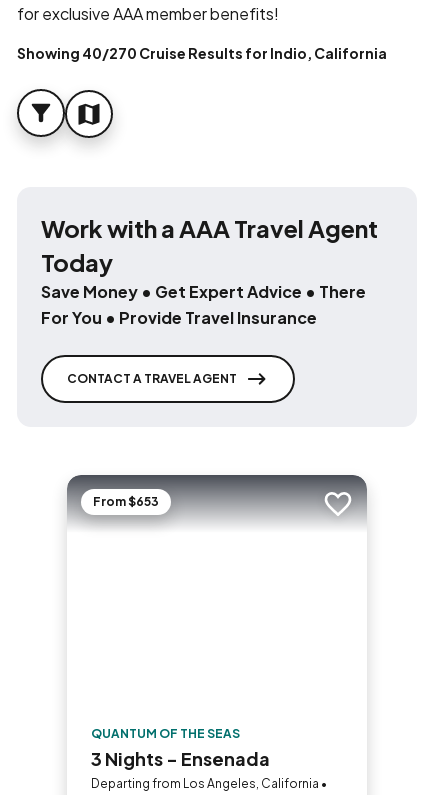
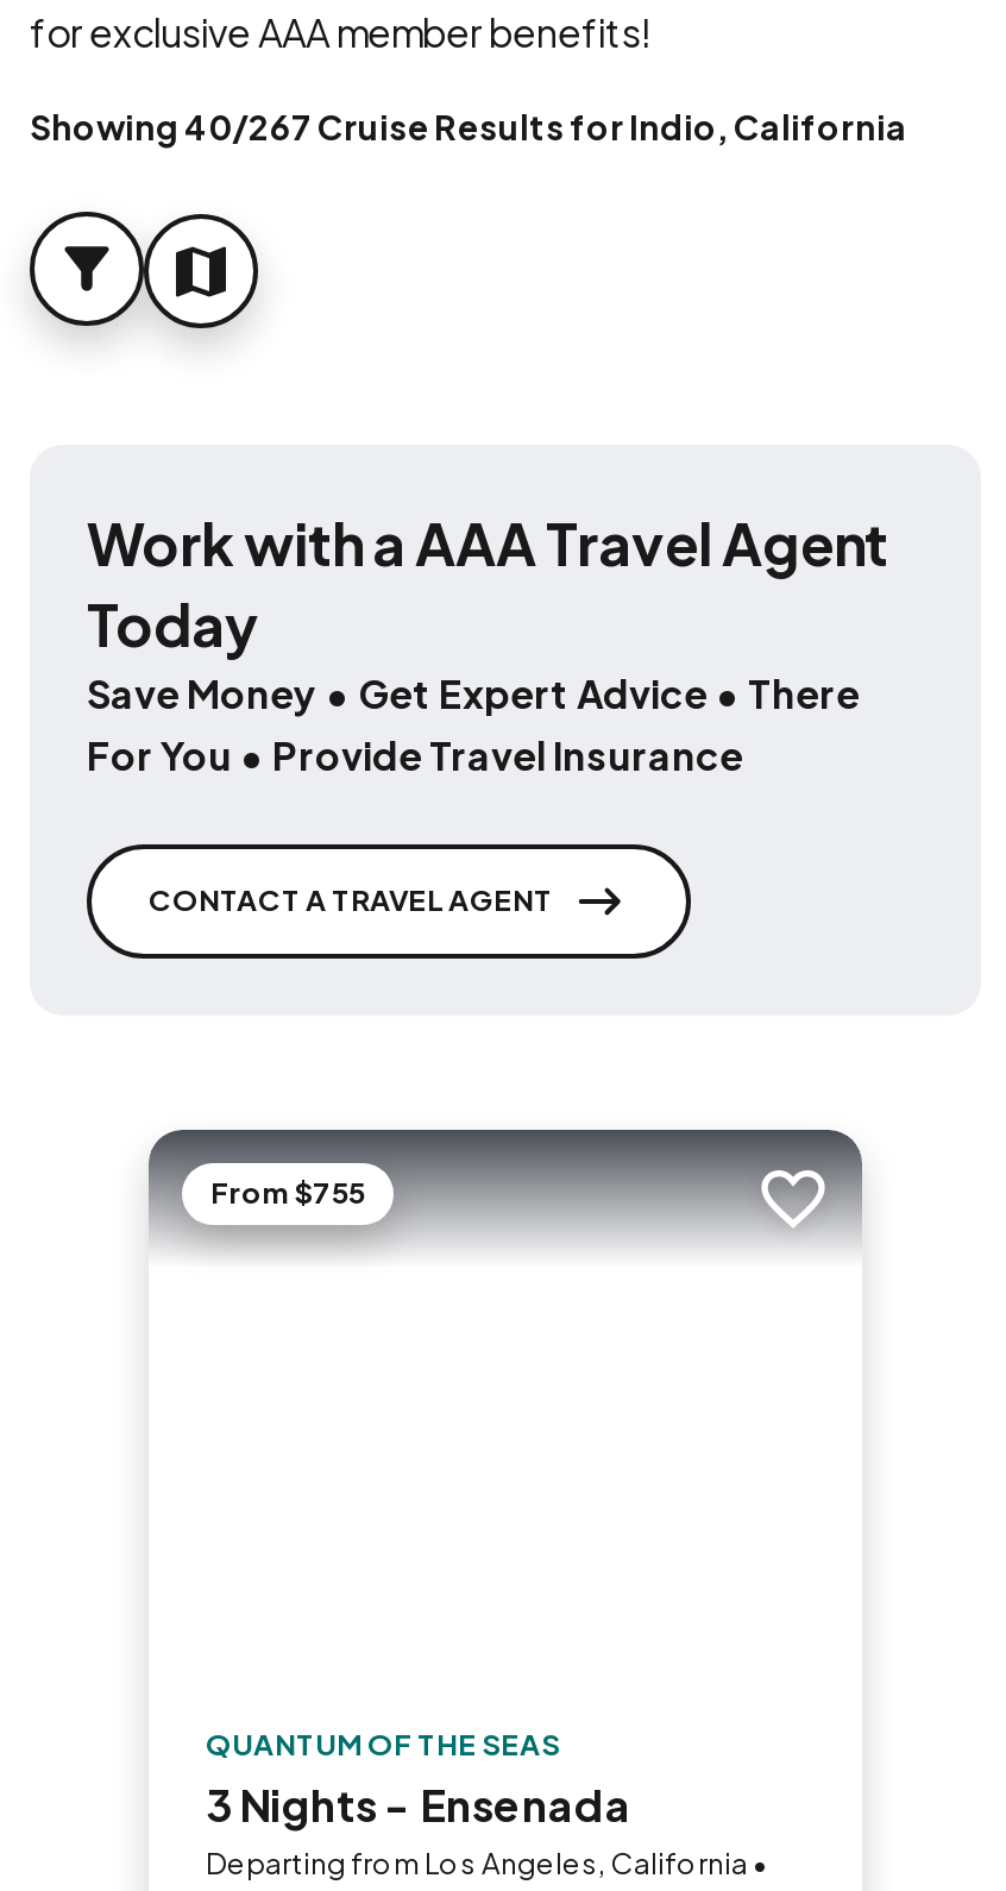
[17,44,387,62] Showing 40/270 Cruise Results for Indio, California -> [30,105,907,147] Showing 40/267 Cruise Results for Indio, California
[93,494,159,509] From $653 -> [210,1175,365,1211] From $755

